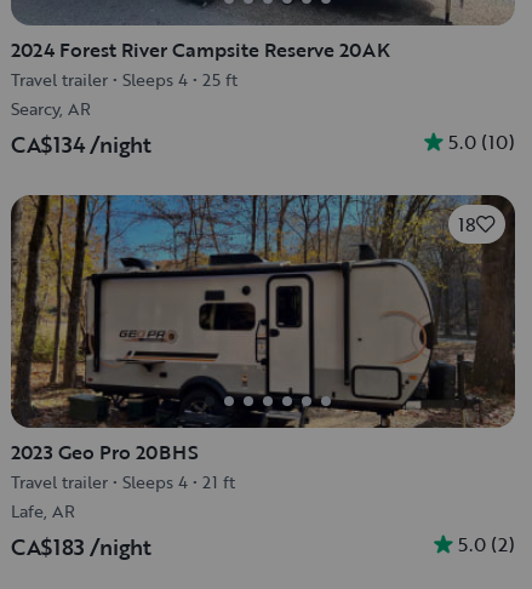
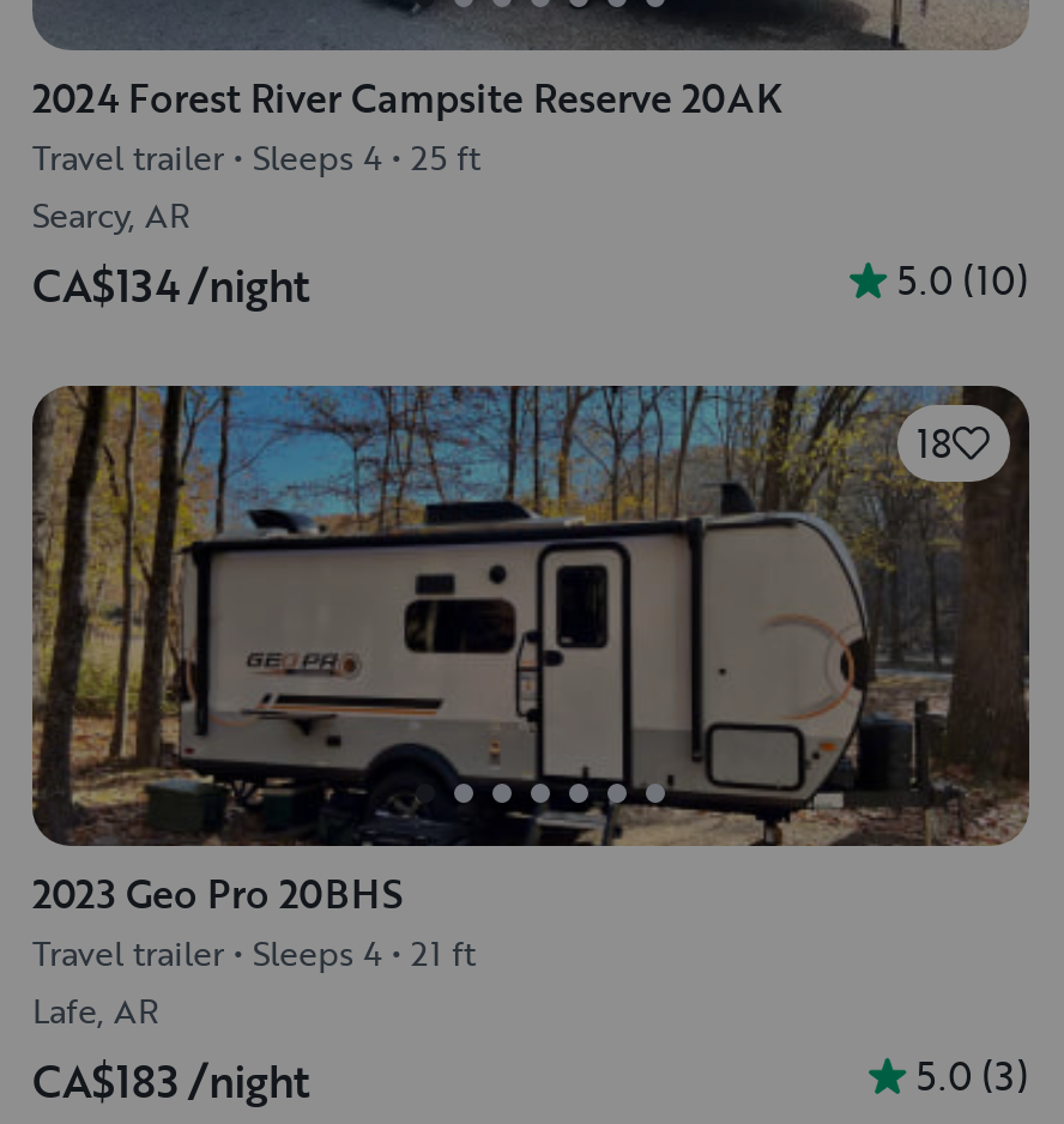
[458,530,515,559] 5.0 (2) -> [917,1047,1029,1105] 5.0 (3)

